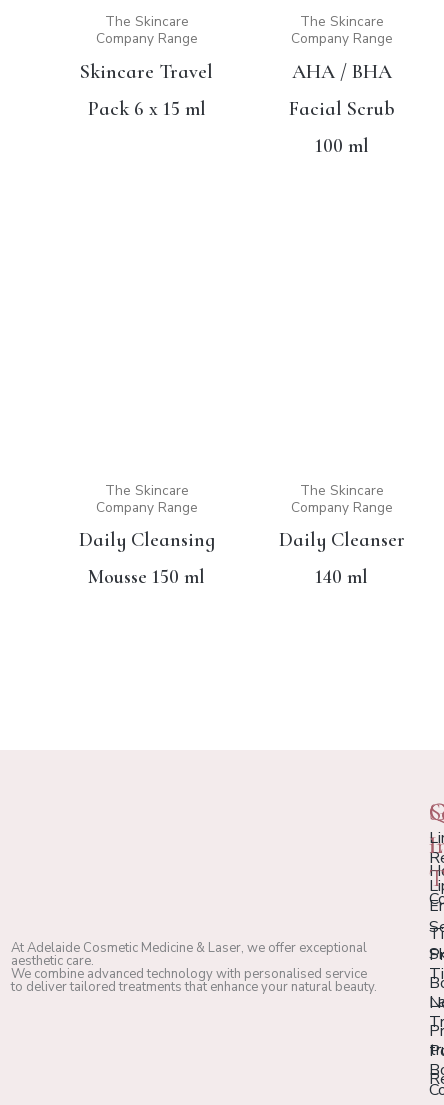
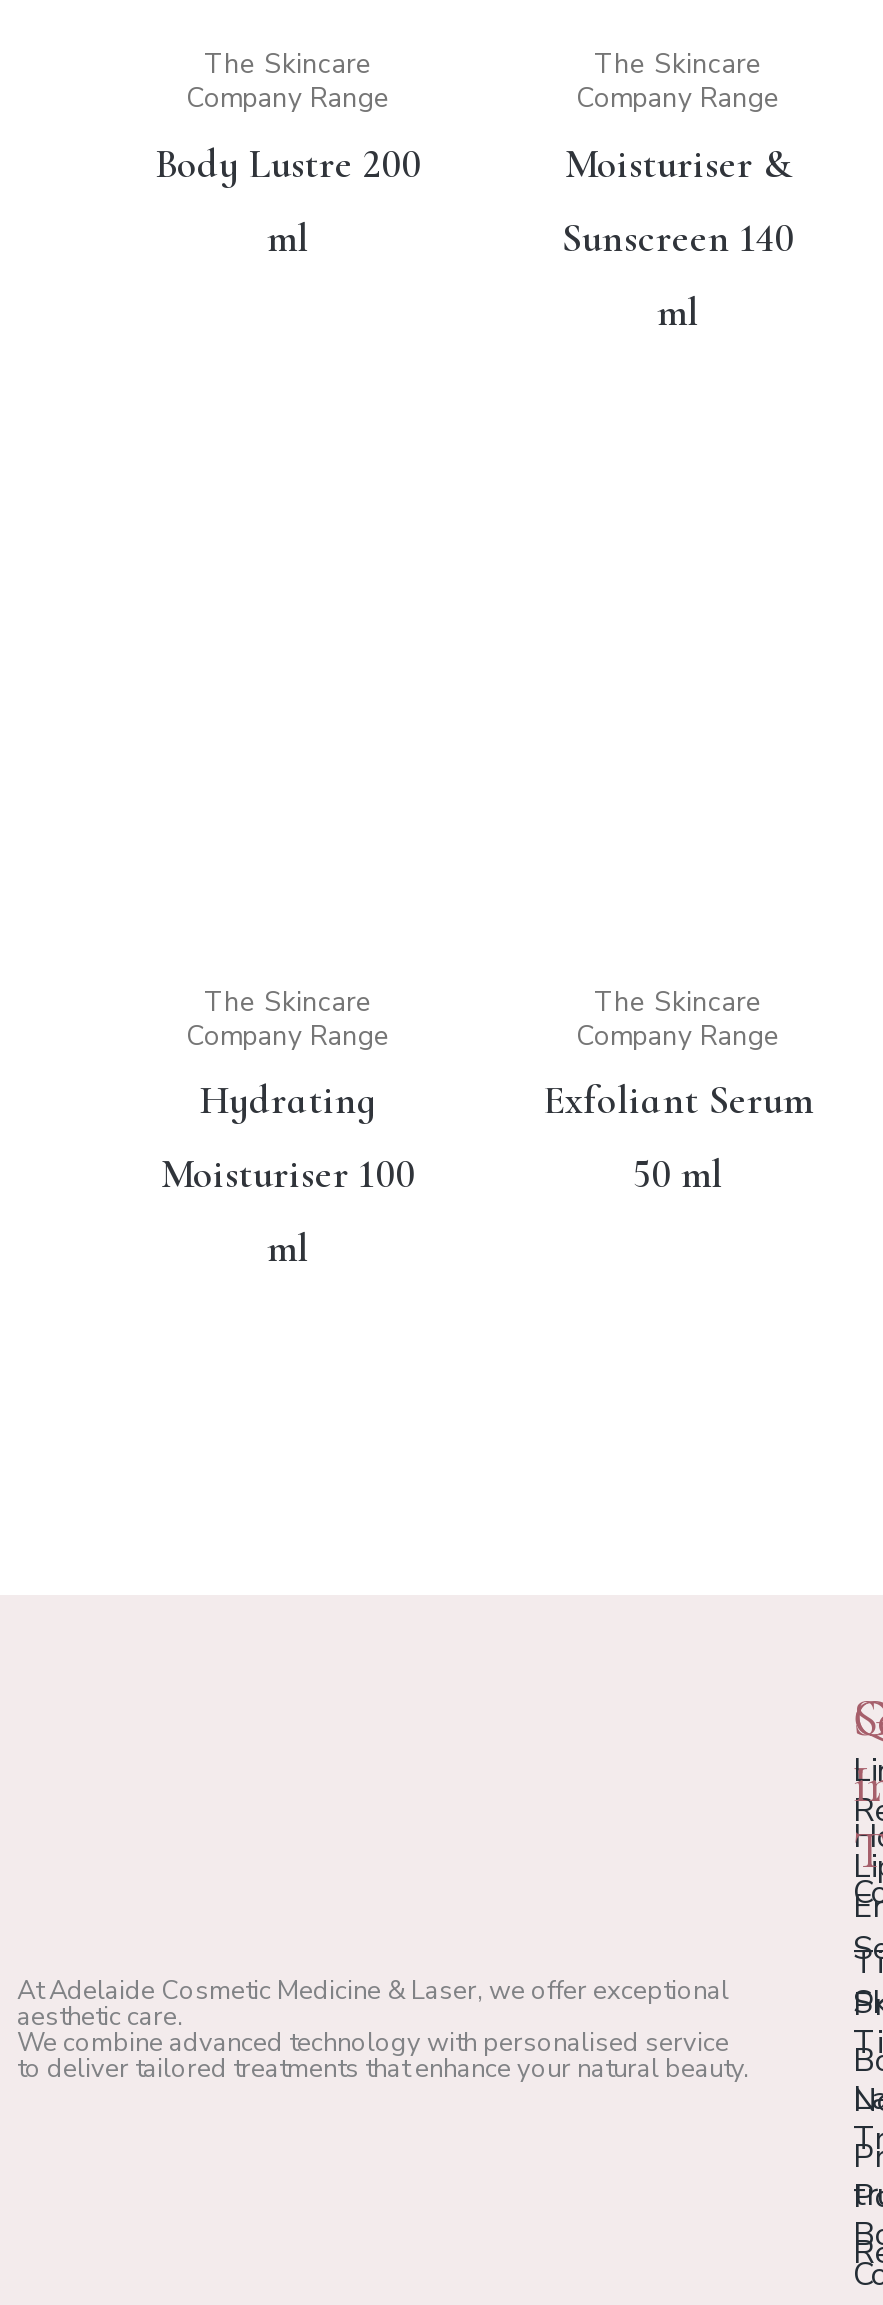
[80,60,213,84] Skincare Travel -> [155,140,421,188] Body Lustre 200
[291,60,391,84] AHA / BHA -> [565,140,791,188] Moisturiser &
[87,97,205,121] Pack 6 x 15 ml -> [267,214,309,262] ml
[288,97,394,121] Facial Scrub -> [562,214,794,262] Sunscreen 140
[314,134,368,158] 100 ml -> [657,288,699,336] ml
[78,528,214,589] Daily Cleansing | Mousse 150 ml -> [161,1078,415,1274] Hydrating | Moisturiser 100 | ml
[278,528,404,552] Daily Cleanser -> [543,1078,813,1126] Exfoliant Serum
[315,565,368,589] 140 ml -> [633,1152,723,1200] 50 ml

